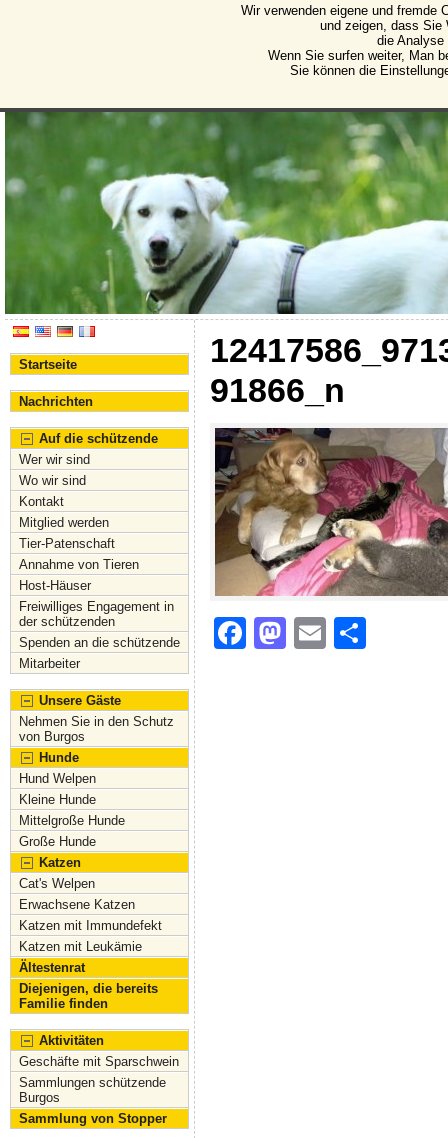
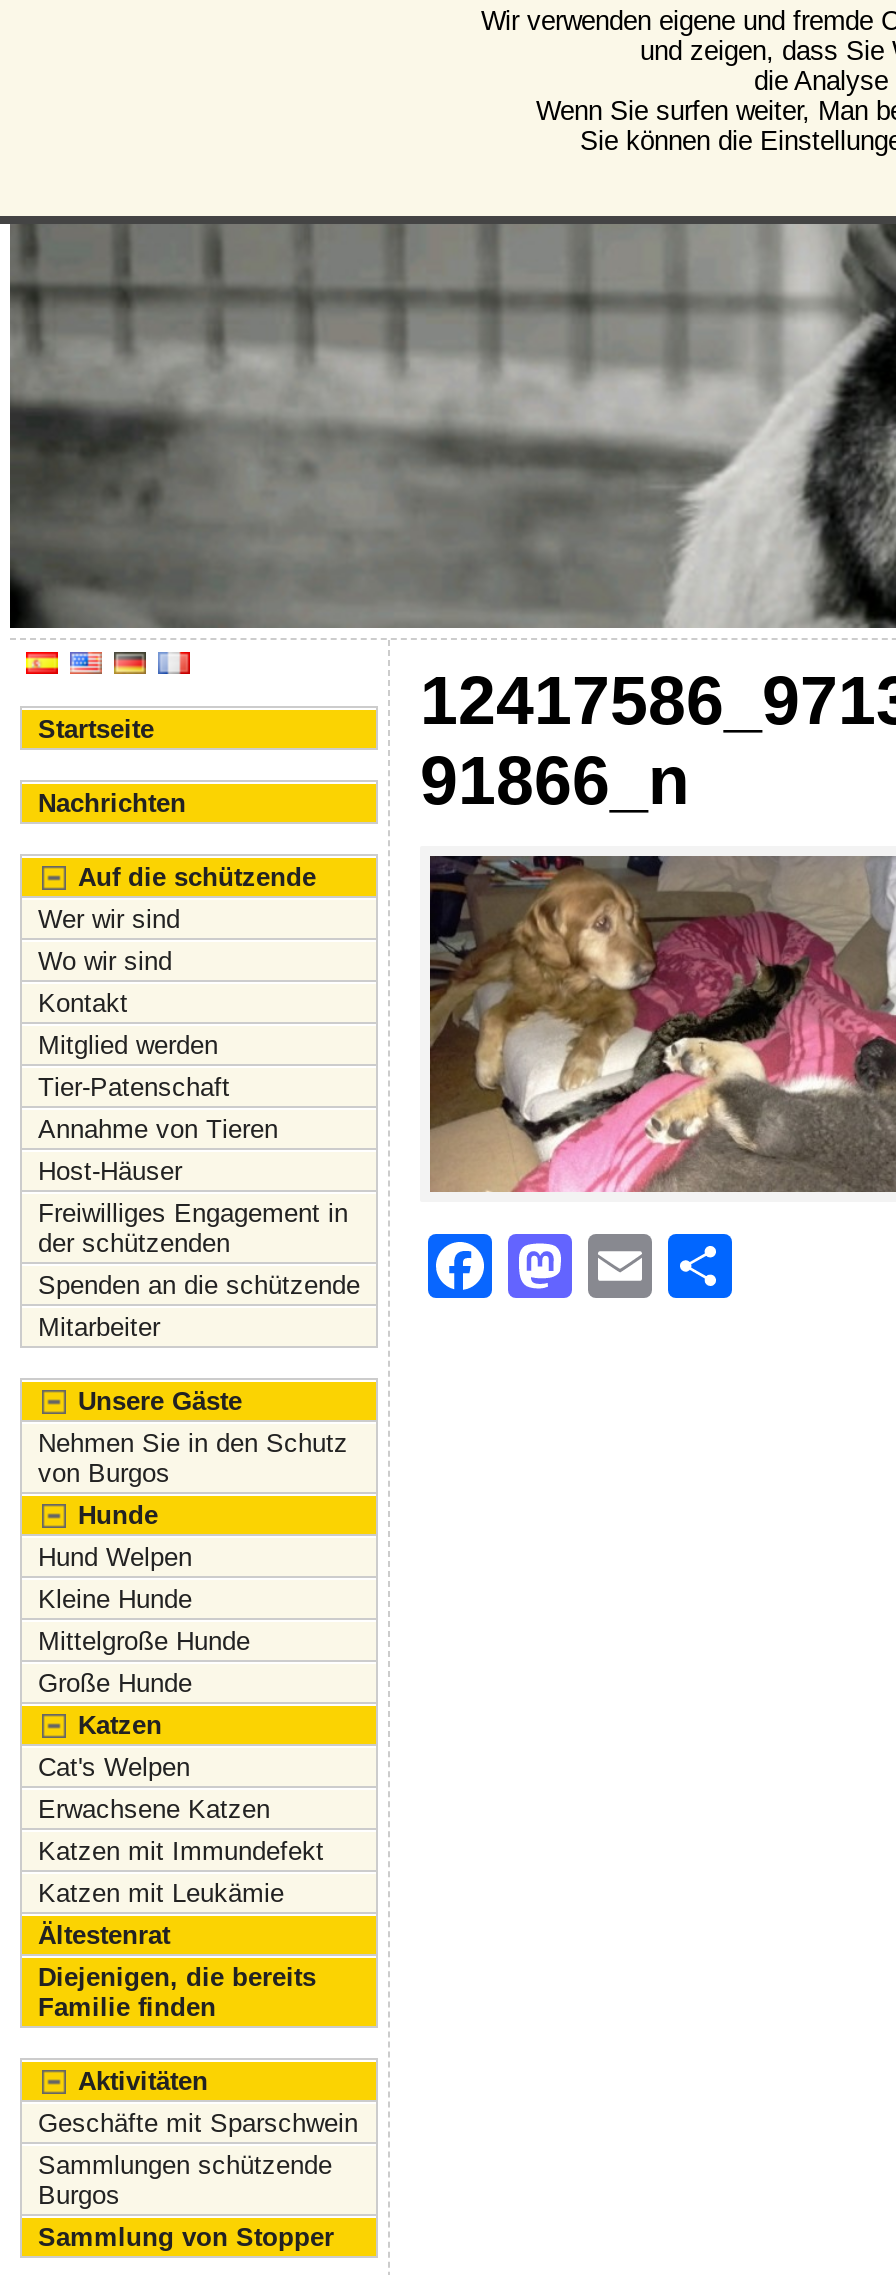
[4,112,445,314] [image] -> [8,222,890,628] [image]

